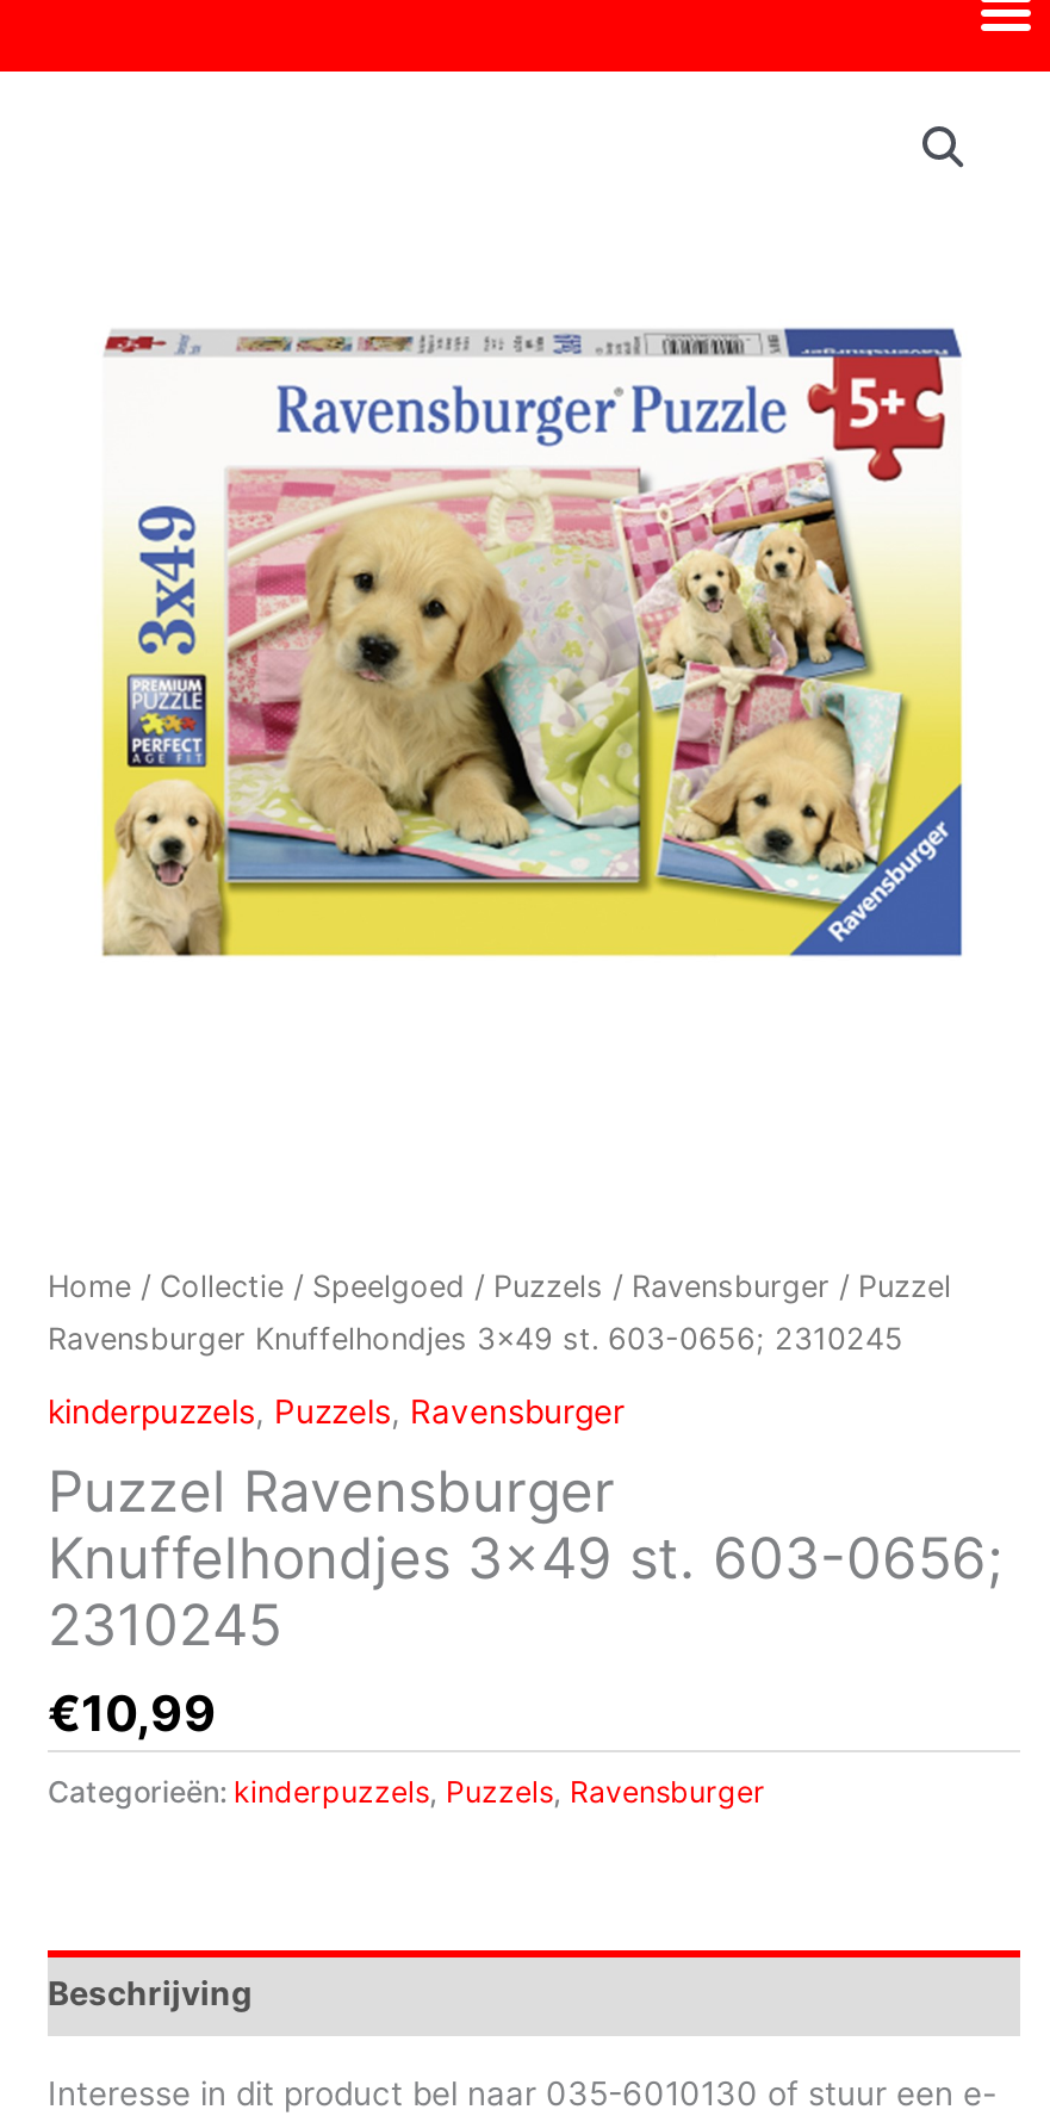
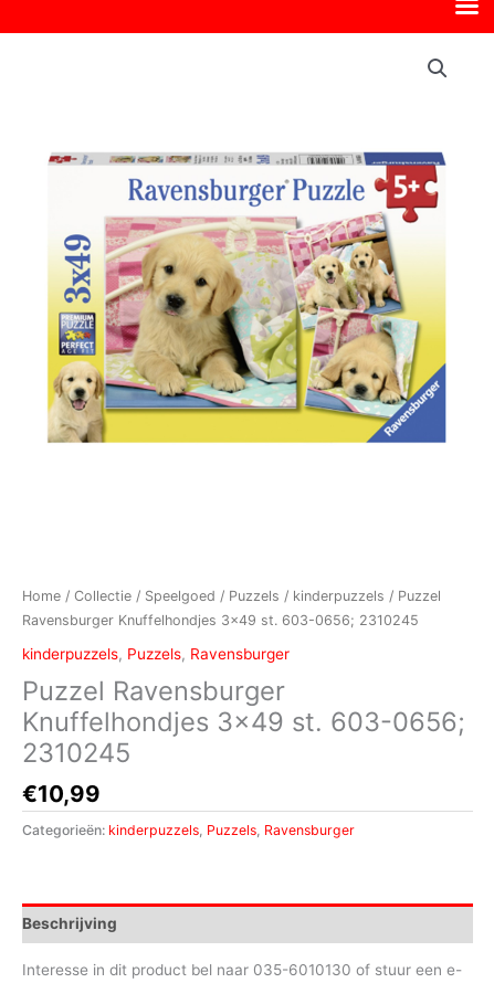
[48,1268,951,1304] Home / Collectie / Speelgoed / Puzzels / Ravensburger / Puzzel -> [22,588,441,604] Home / Collectie / Speelgoed / Puzzels / kinderpuzzels / Puzzel

